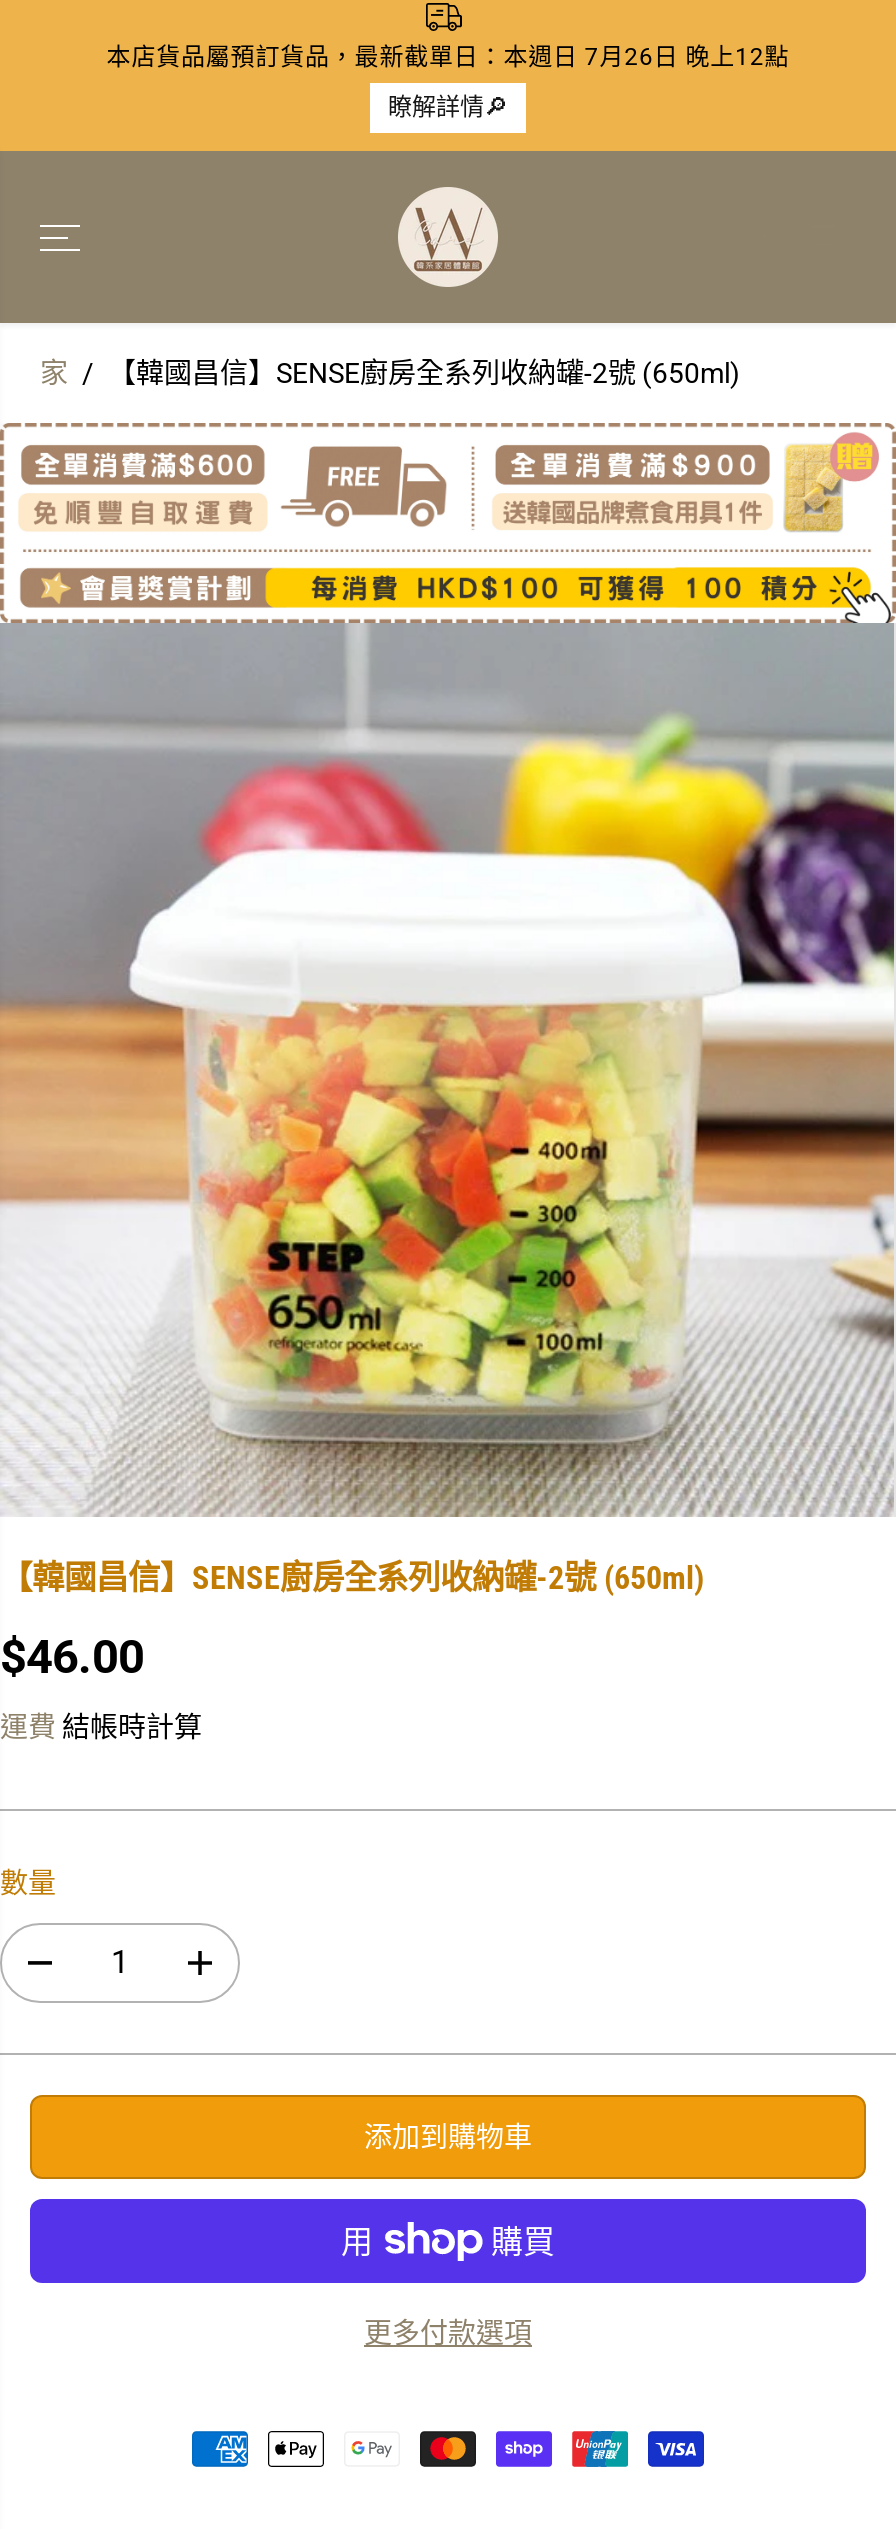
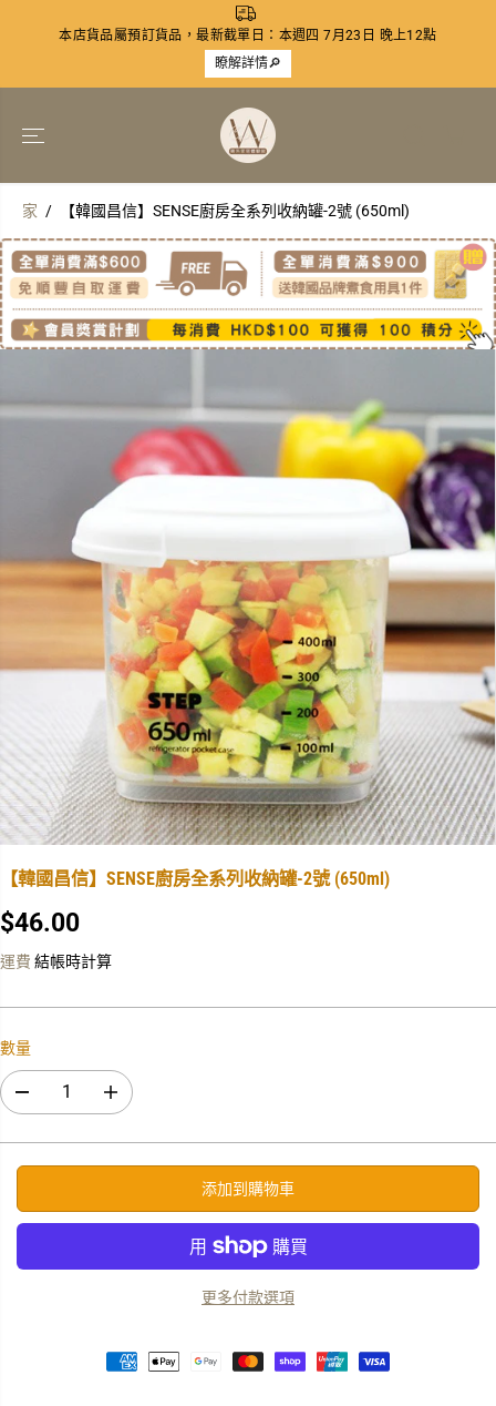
[107,43,789,71] 本店貨品屬預訂貨品，最新截單日：本週日 7月26日 晚上12點 -> [59,28,437,43] 本店貨品屬預訂貨品，最新截單日：本週四 7月23日 晚上12點

